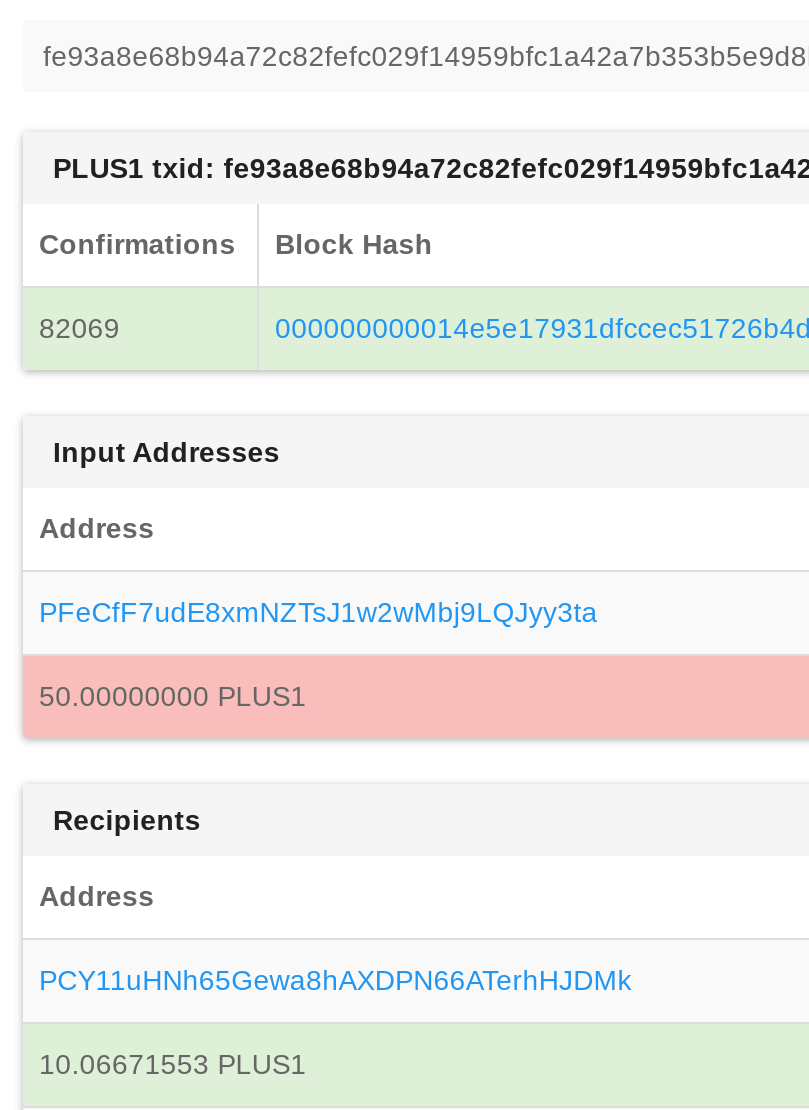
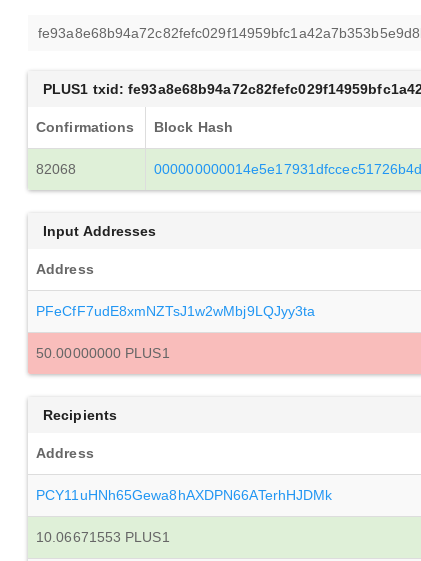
[39,312,120,344] 82069 -> [36,161,76,177] 82068

